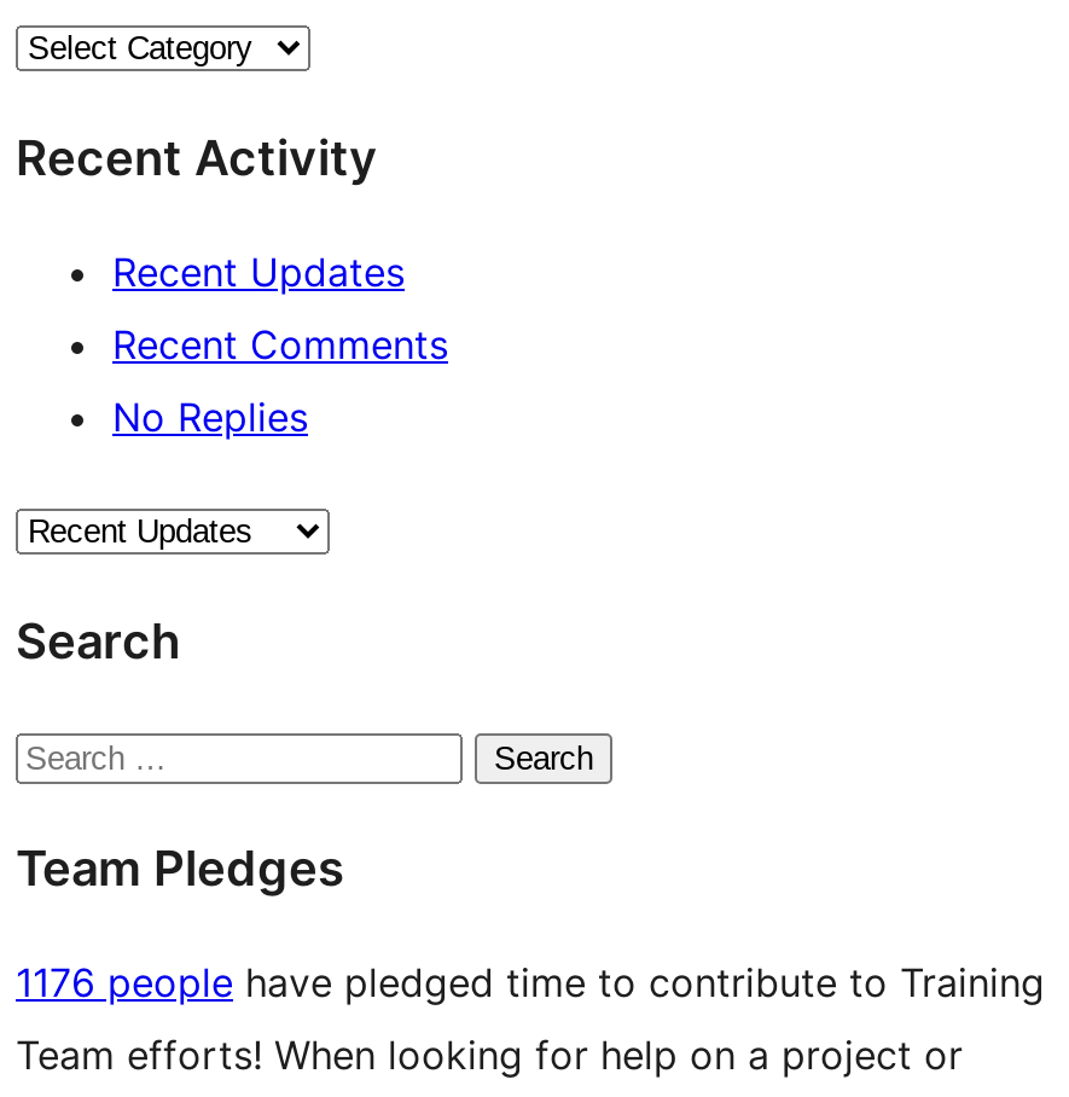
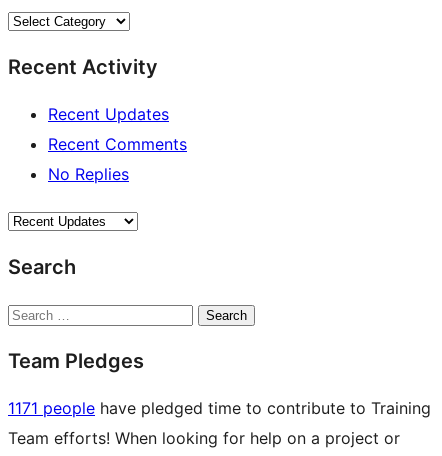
[16,959,1045,1007] 1176 people have pledged time to contribute to Training -> [8,398,431,418] 1171 people have pledged time to contribute to Training

